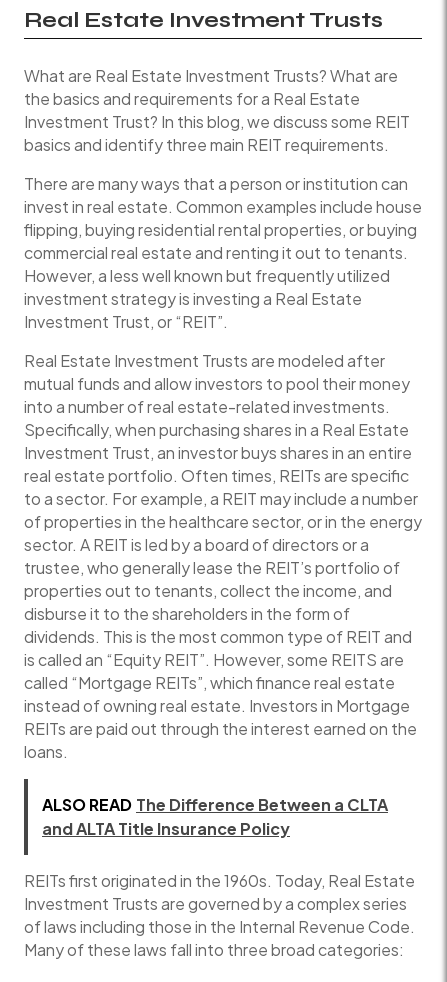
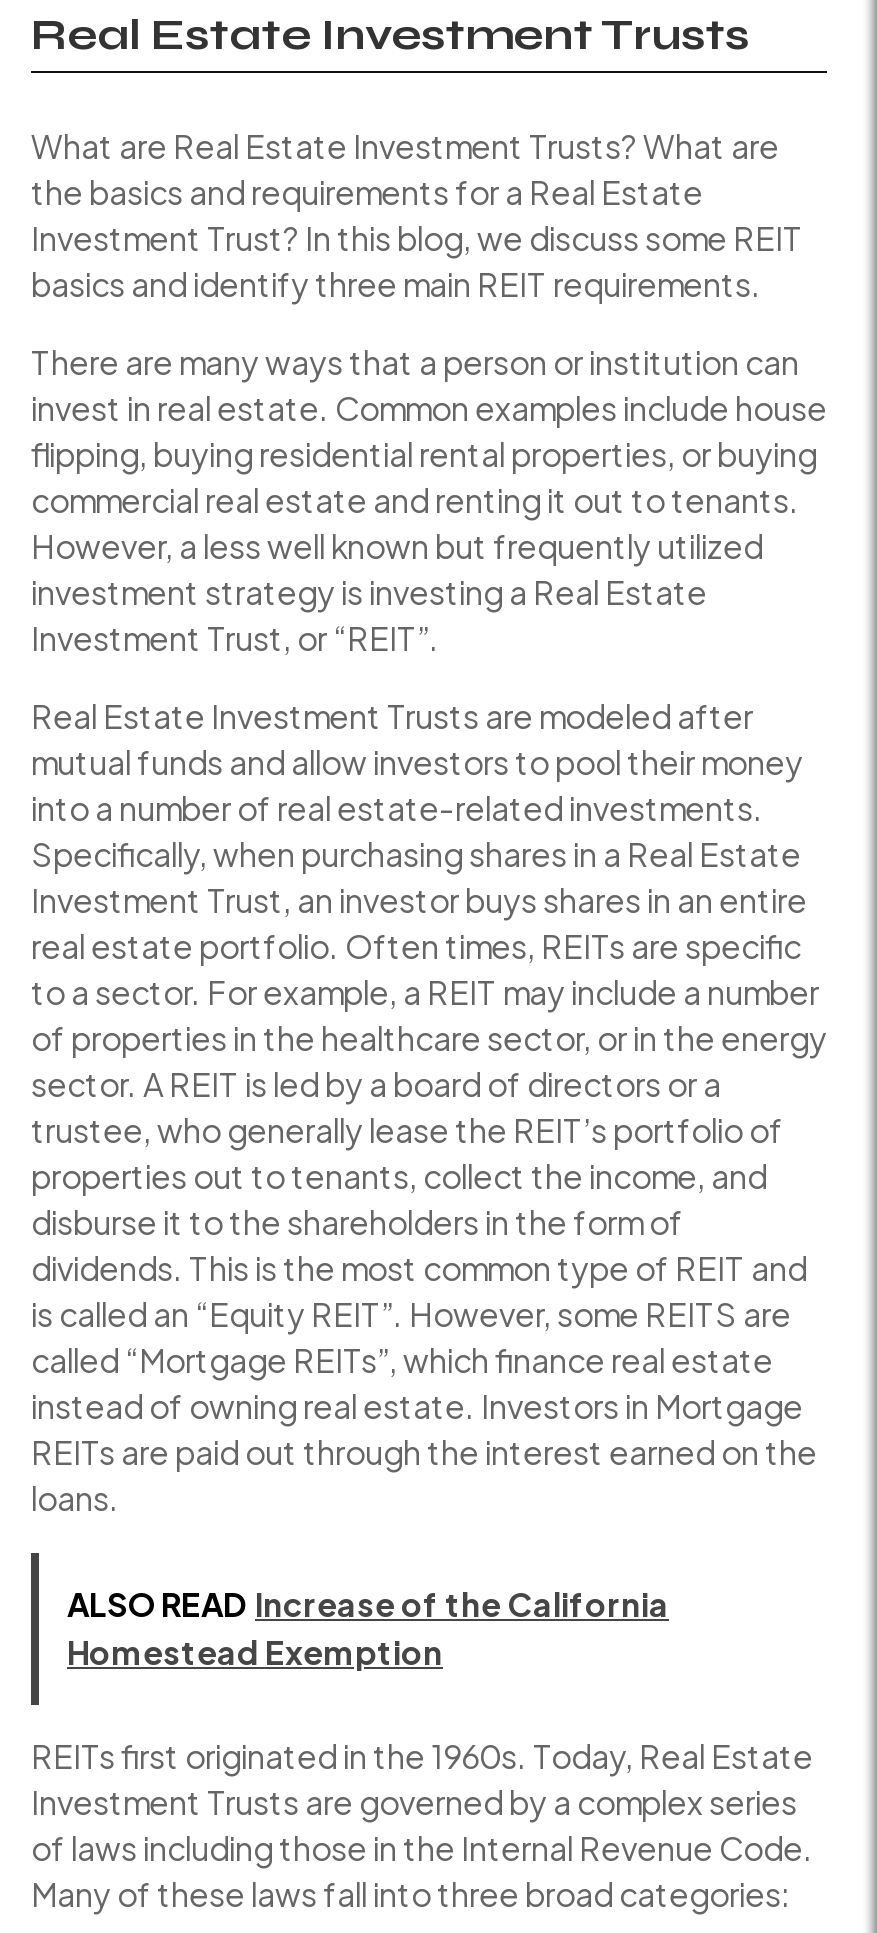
[42,794,388,839] ALSO READ The Difference Between a CLTA | and ALTA Title Insurance Policy -> [67,1583,669,1673] ALSO READ Increase of the California | Homestead Exemption

